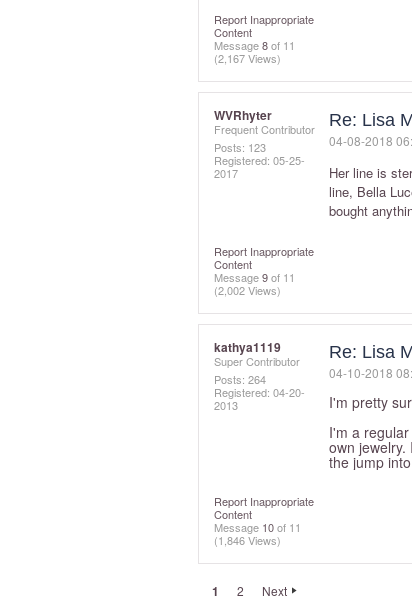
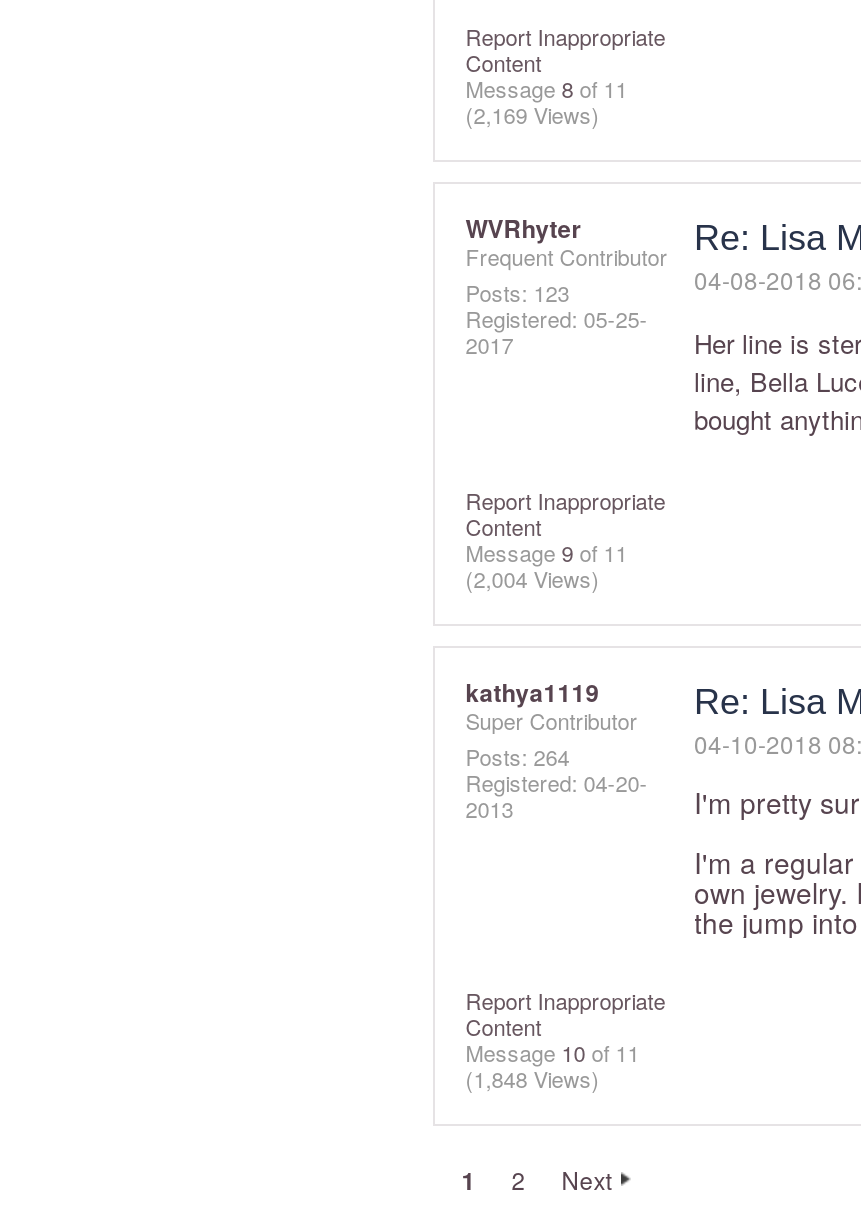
[214,50,281,66] (2,167 Views) -> [465,99,599,131] (2,169 Views)
[214,282,281,298] (2,002 Views) -> [465,563,599,595] (2,004 Views)
[214,532,281,548] (1,846 Views) -> [465,1063,599,1095] (1,848 Views)

